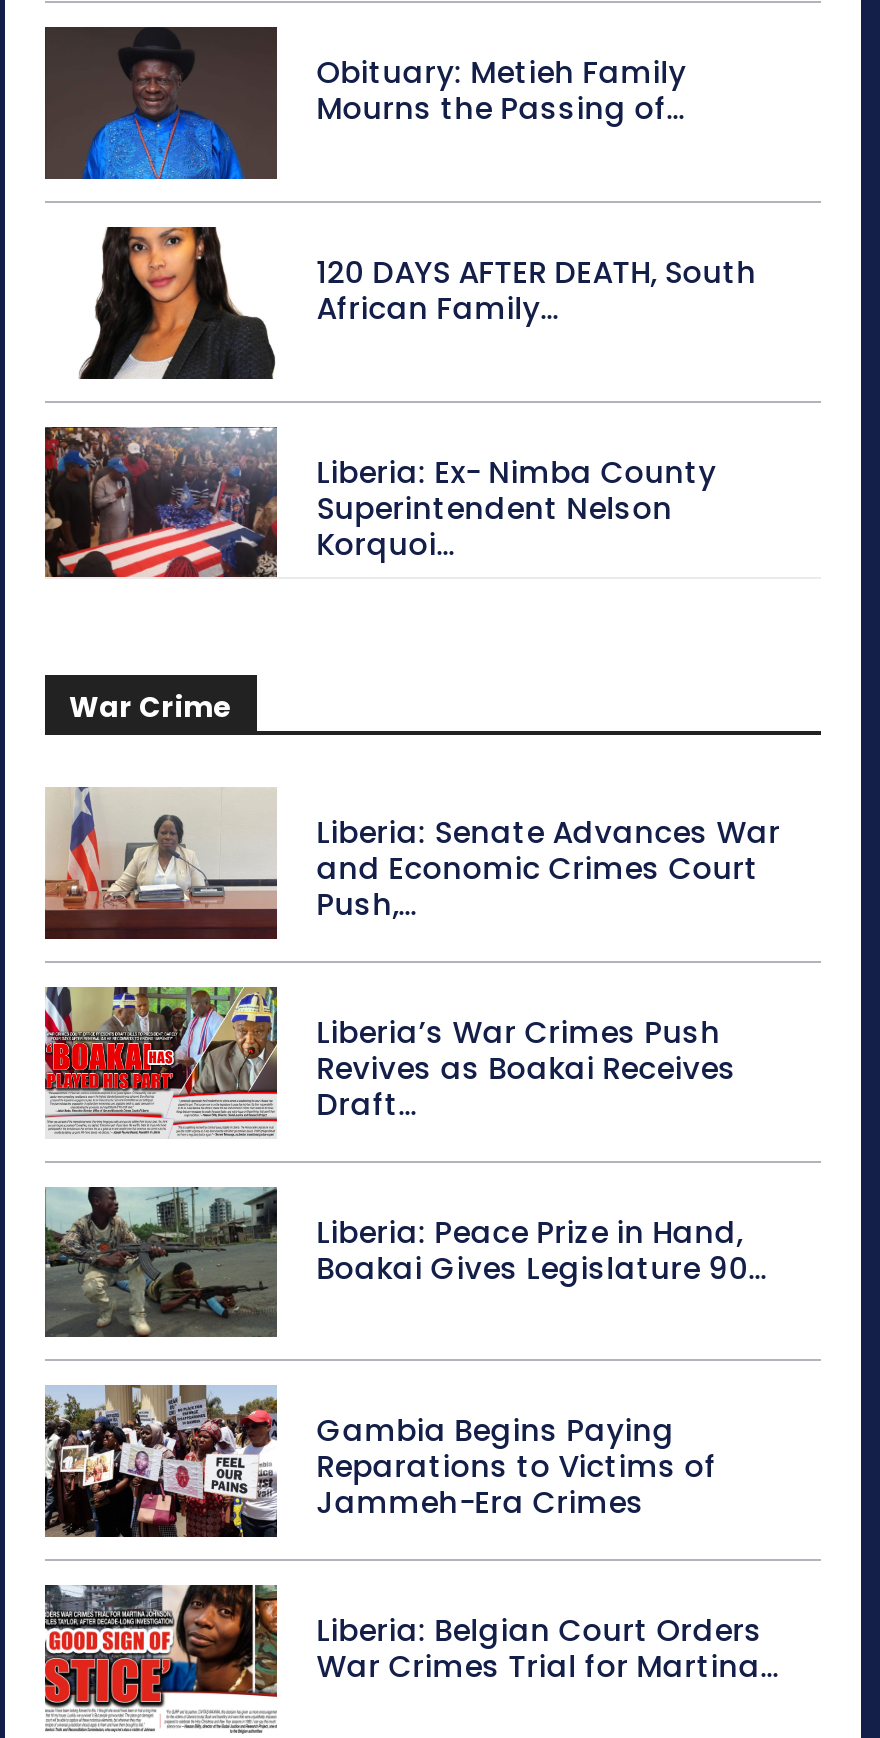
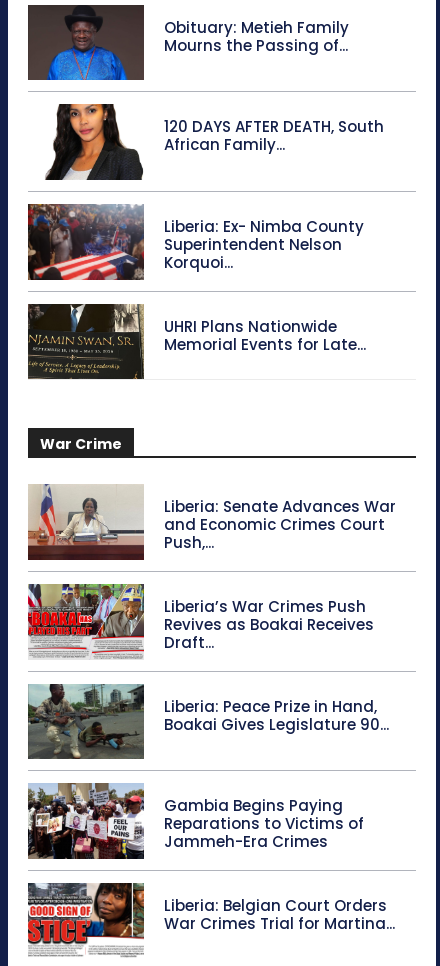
none -> [27,303,366,380] [image] | UHRI Plans Nationwide | Memorial Events for Late...

